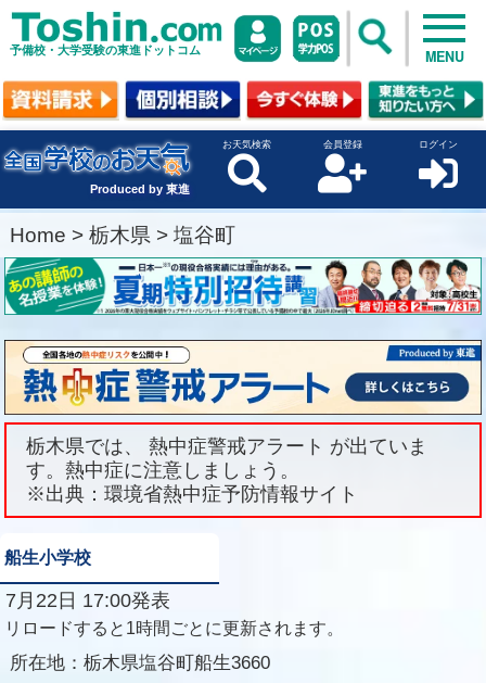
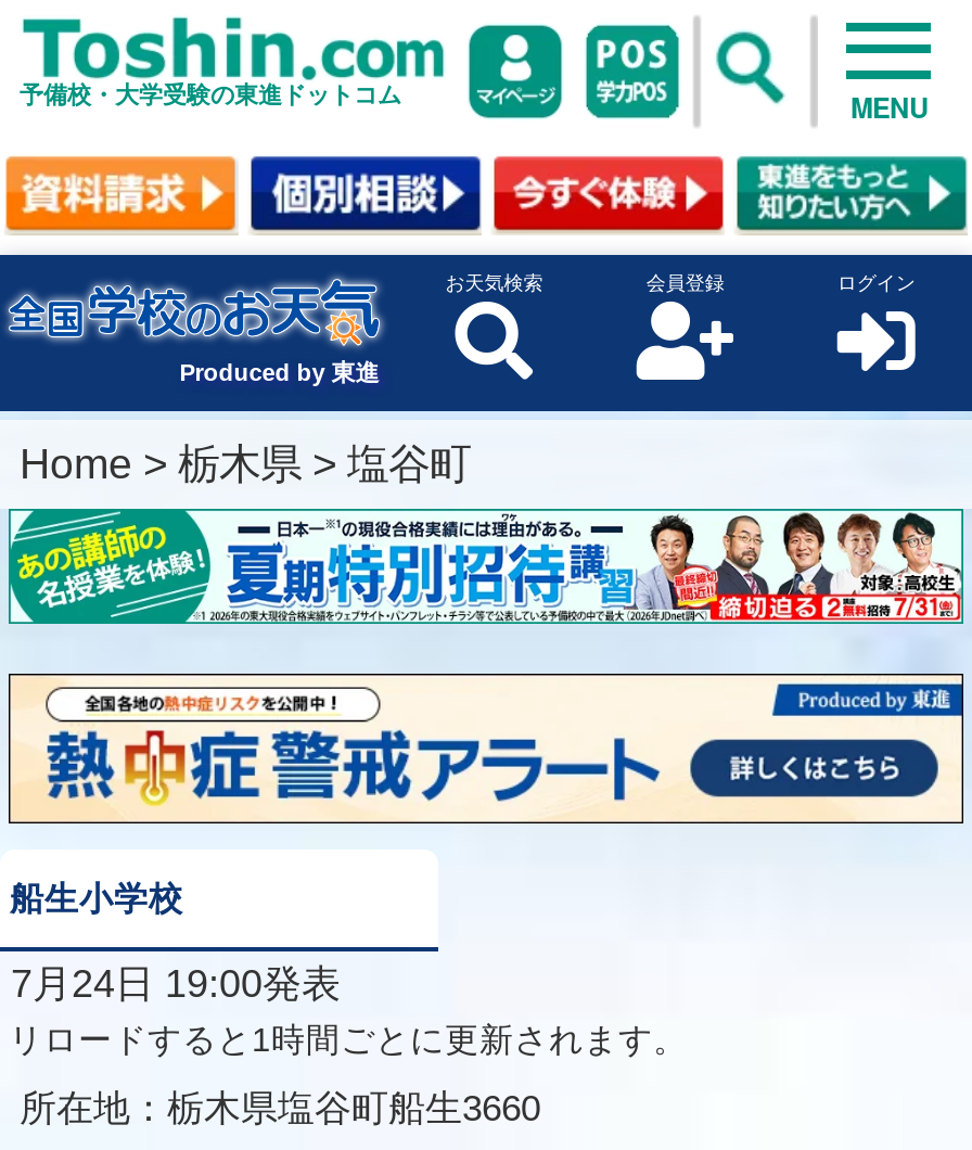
[3,421,483,519] [image] | 栃木県では、 熱中症警戒アラート が出ていま | す。熱中症に注意しましょう。 | ※出典：環境省熱中症予防情報サイト -> none
[0,590,170,612] 7月22日 17:00発表 -> [0,963,341,1007] 7月24日 19:00発表

